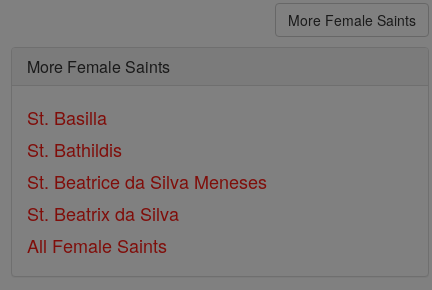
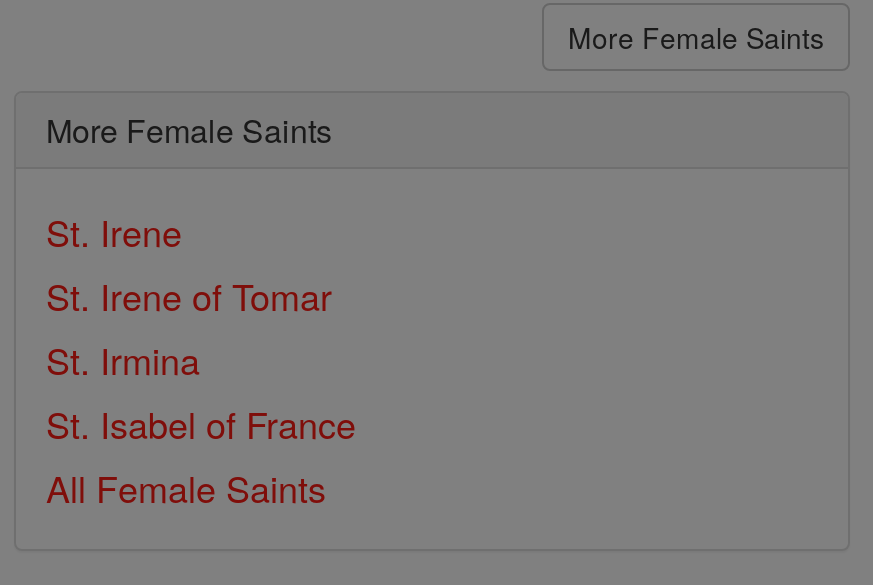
[27,104,267,226] St. Basilla | St. Bathildis | St. Beatrice da Silva Meneses | St. Beatrix da Silva -> [46,205,356,449] St. Irene | St. Irene of Tomar | St. Irmina | St. Isabel of France

